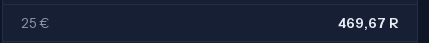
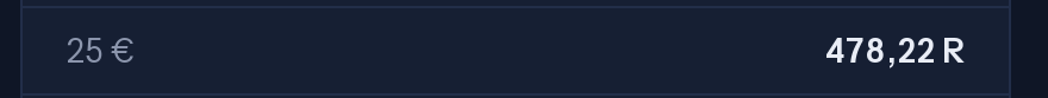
[338,14,399,32] 469,67 R -> [825,30,966,72] 478,22 R

